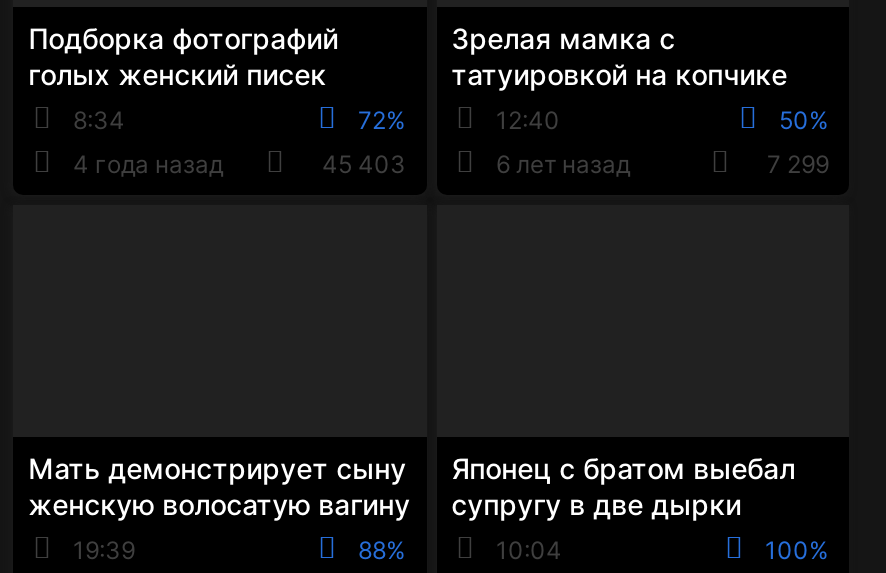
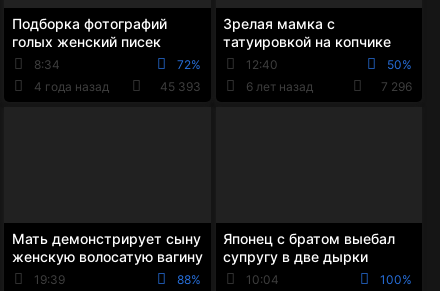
[322,148,406,178] 45 403 -> [159,79,200,94] 45 393
[767,148,829,178] 7 299 -> [381,79,412,94] 7 296

